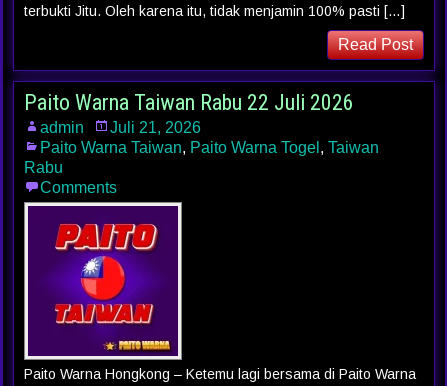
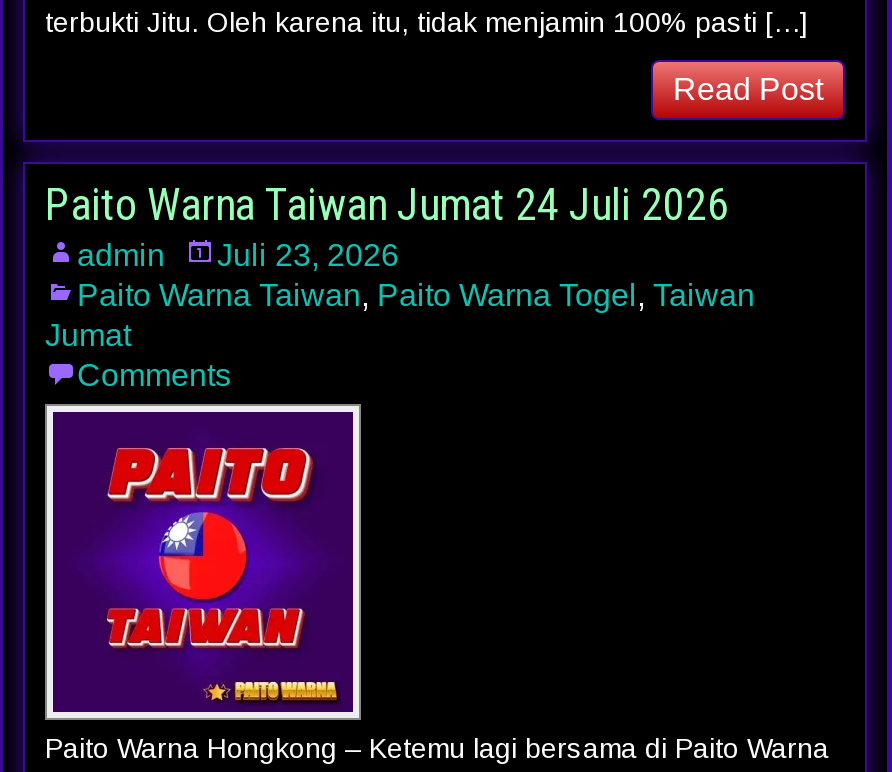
[24,90,354,115] Paito Warna Taiwan Rabu 22 Juli 2026 -> [45,180,729,230] Paito Warna Taiwan Jumat 24 Juli 2026
[40,119,201,136] admin Juli 21, 2026 -> [77,238,399,272] admin Juli 23, 2026
[24,159,63,176] Rabu -> [45,318,131,352] Jumat

